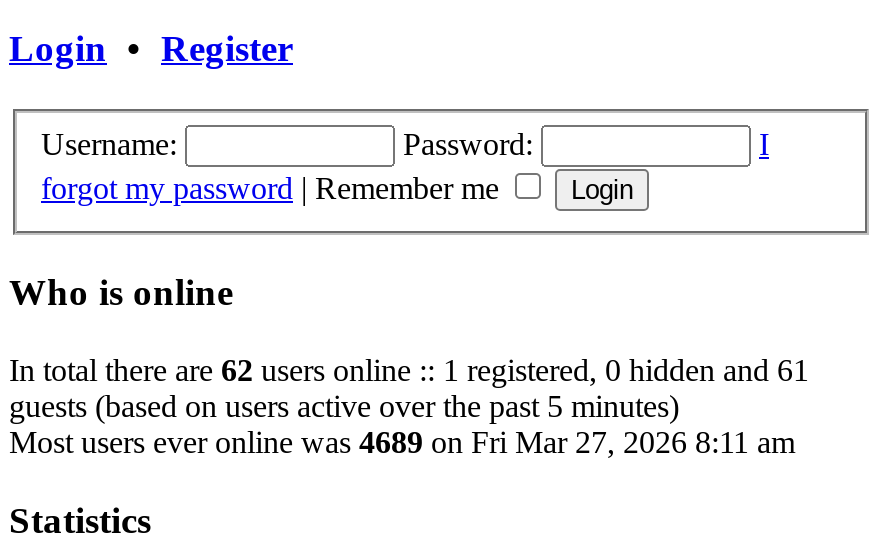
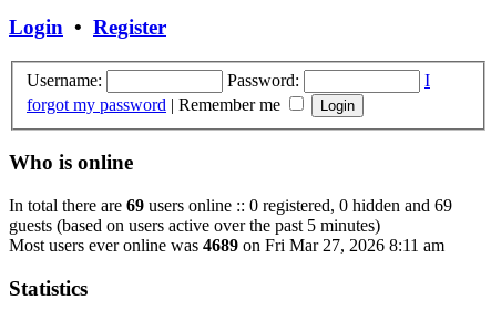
[9,353,809,387] In total there are 62 users online :: 1 registered, 0 hidden and 61 -> [9,196,452,215] In total there are 69 users online :: 0 registered, 0 hidden and 69

